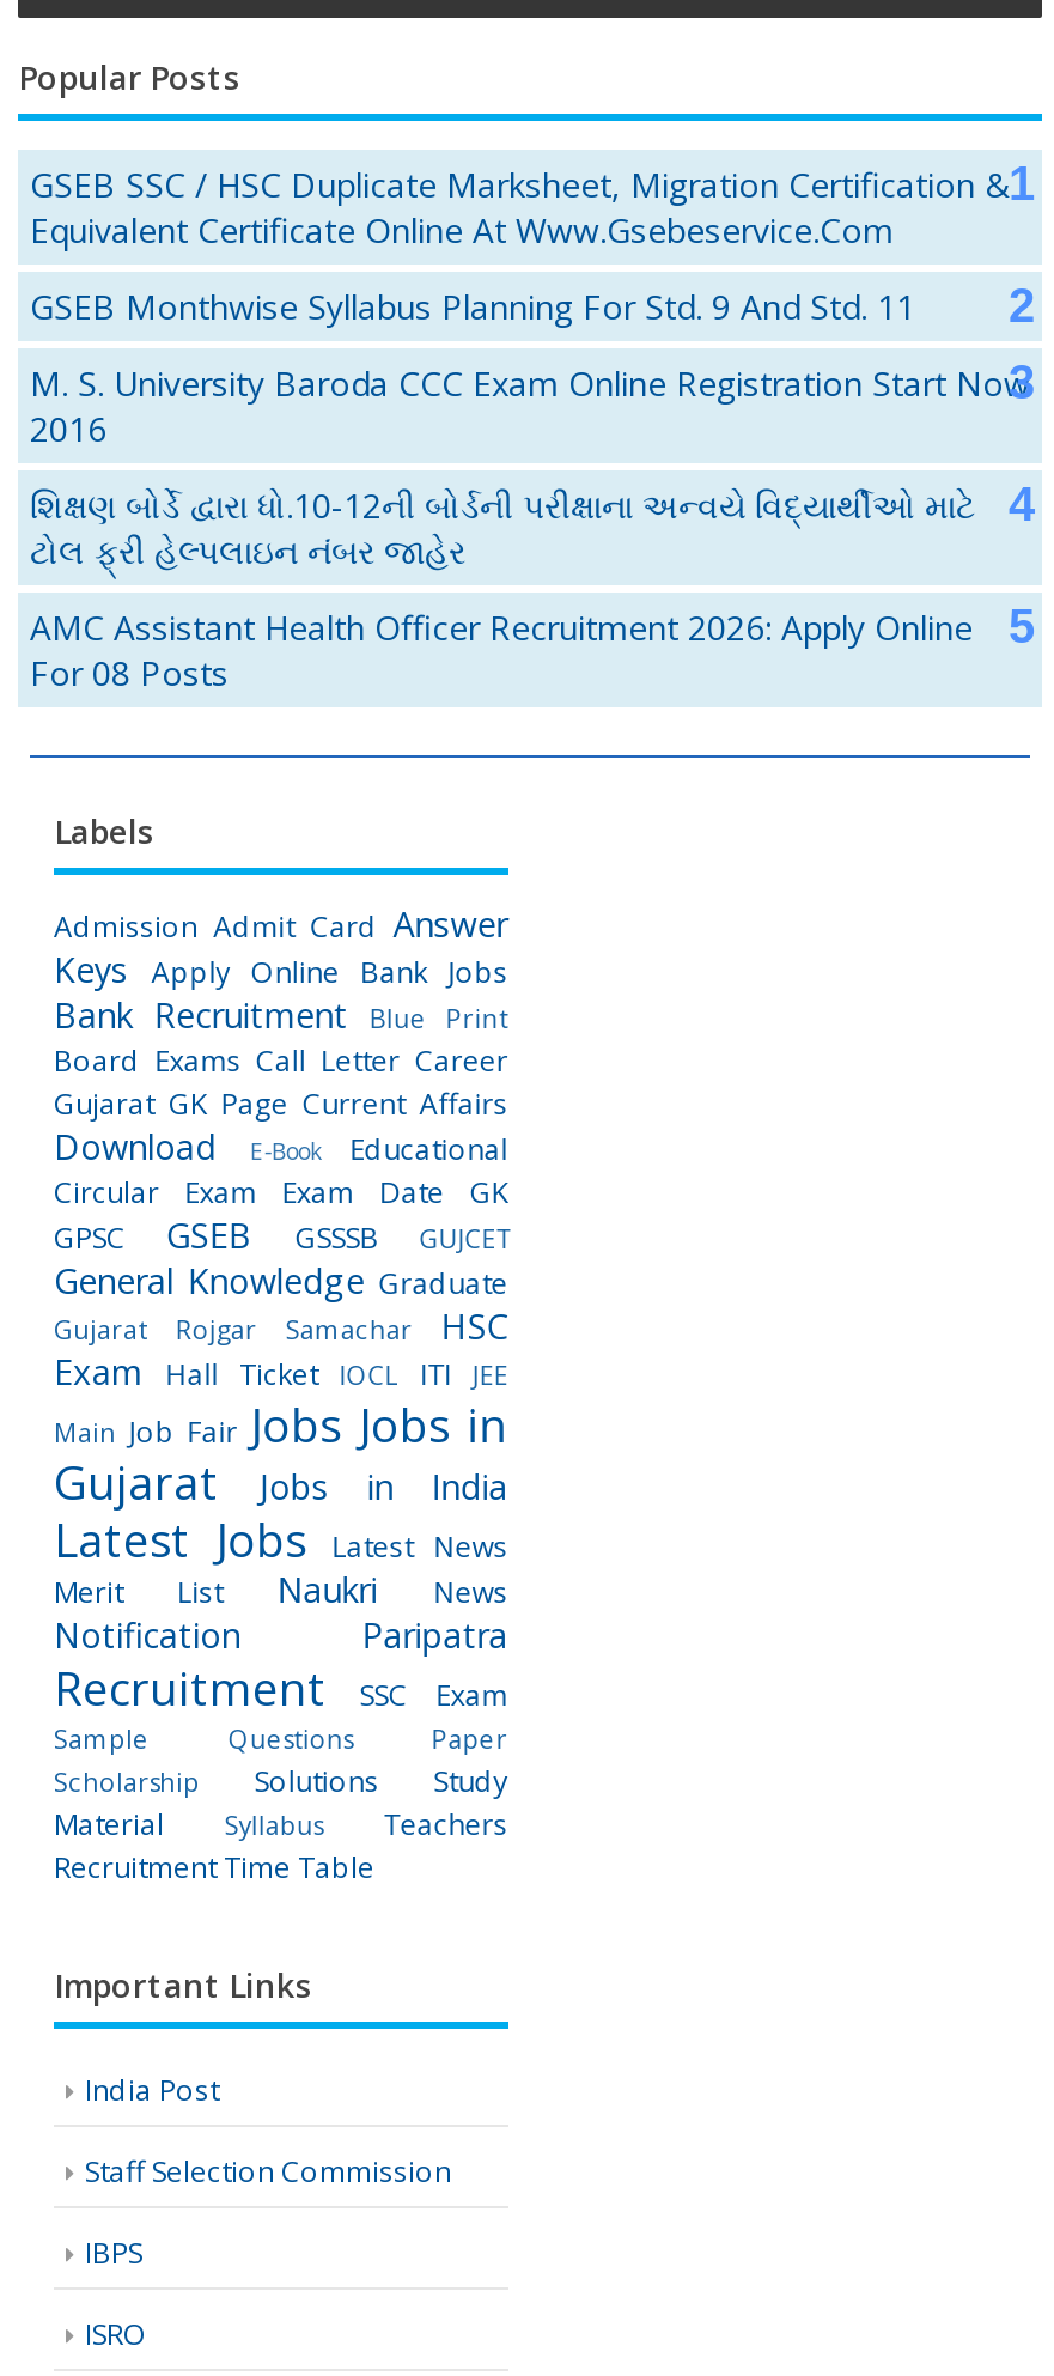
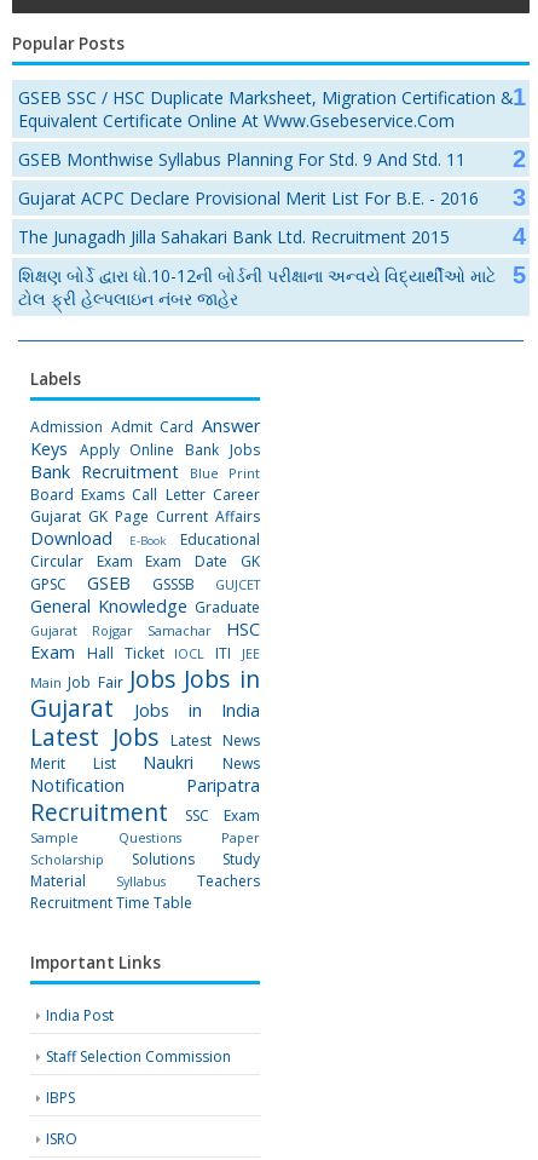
[30,360,1030,451] M. S. University Baroda CCC Exam Online Registration Start Now | 2016 -> [18,186,479,248] Gujarat ACPC Declare Provisional Merit List For B.E. - 2016 | The Junagadh Jilla Sahakari Bank Ltd. Recruitment 2015
[30,604,973,695] AMC Assistant Health Officer Recruitment 2026: Apply Online | For 08 Posts -> none

